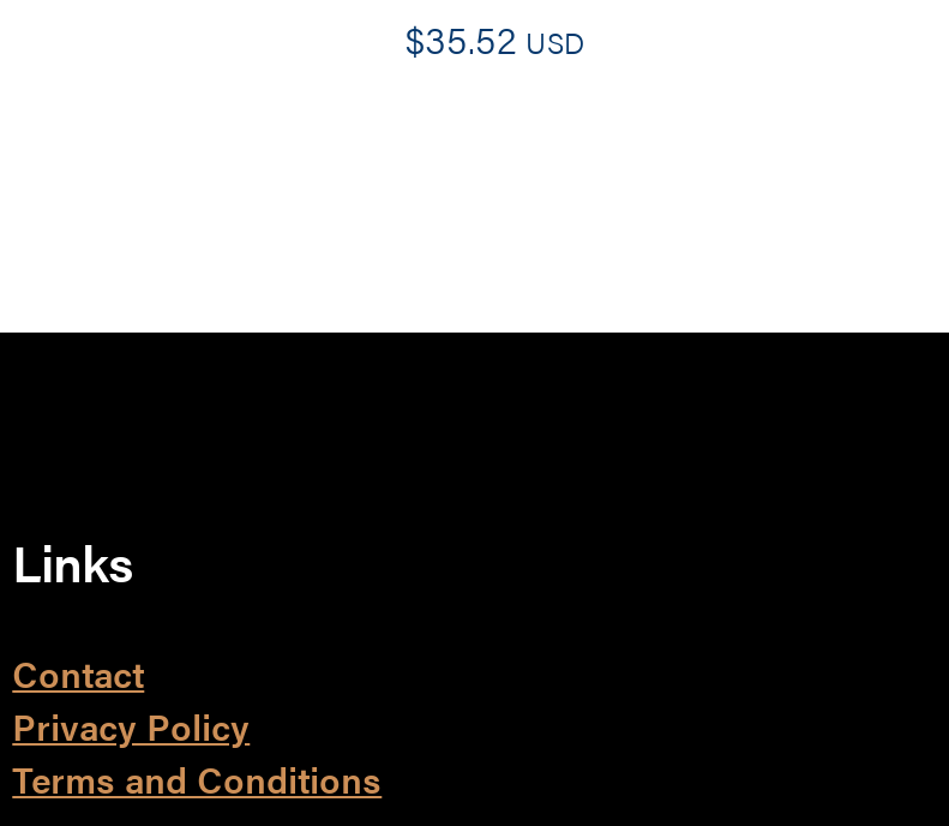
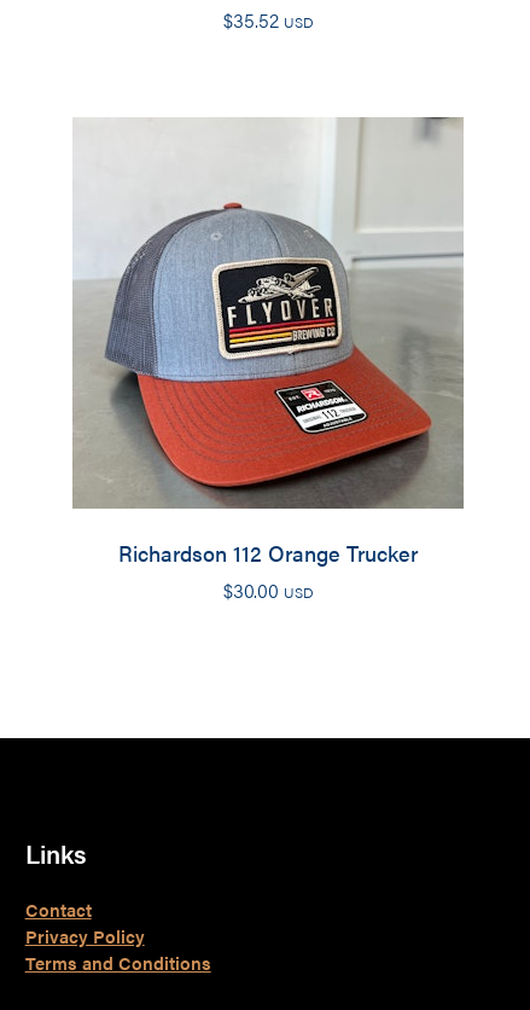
none -> [71,116,465,604] [image] | Richardson 112 Orange Trucker | $30.00 USD

